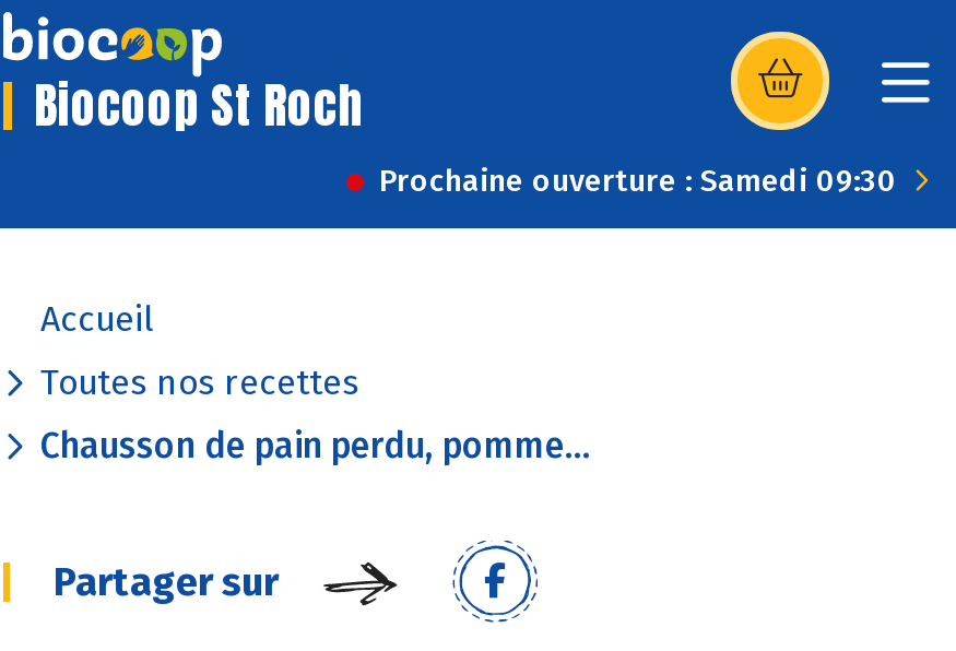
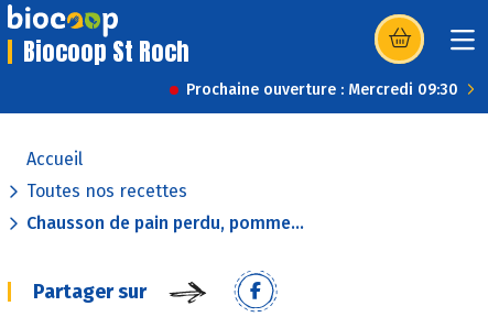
[379,163,897,200] Prochaine ouverture : Samedi 09:30 -> [186,80,458,99] Prochaine ouverture : Mercredi 09:30

